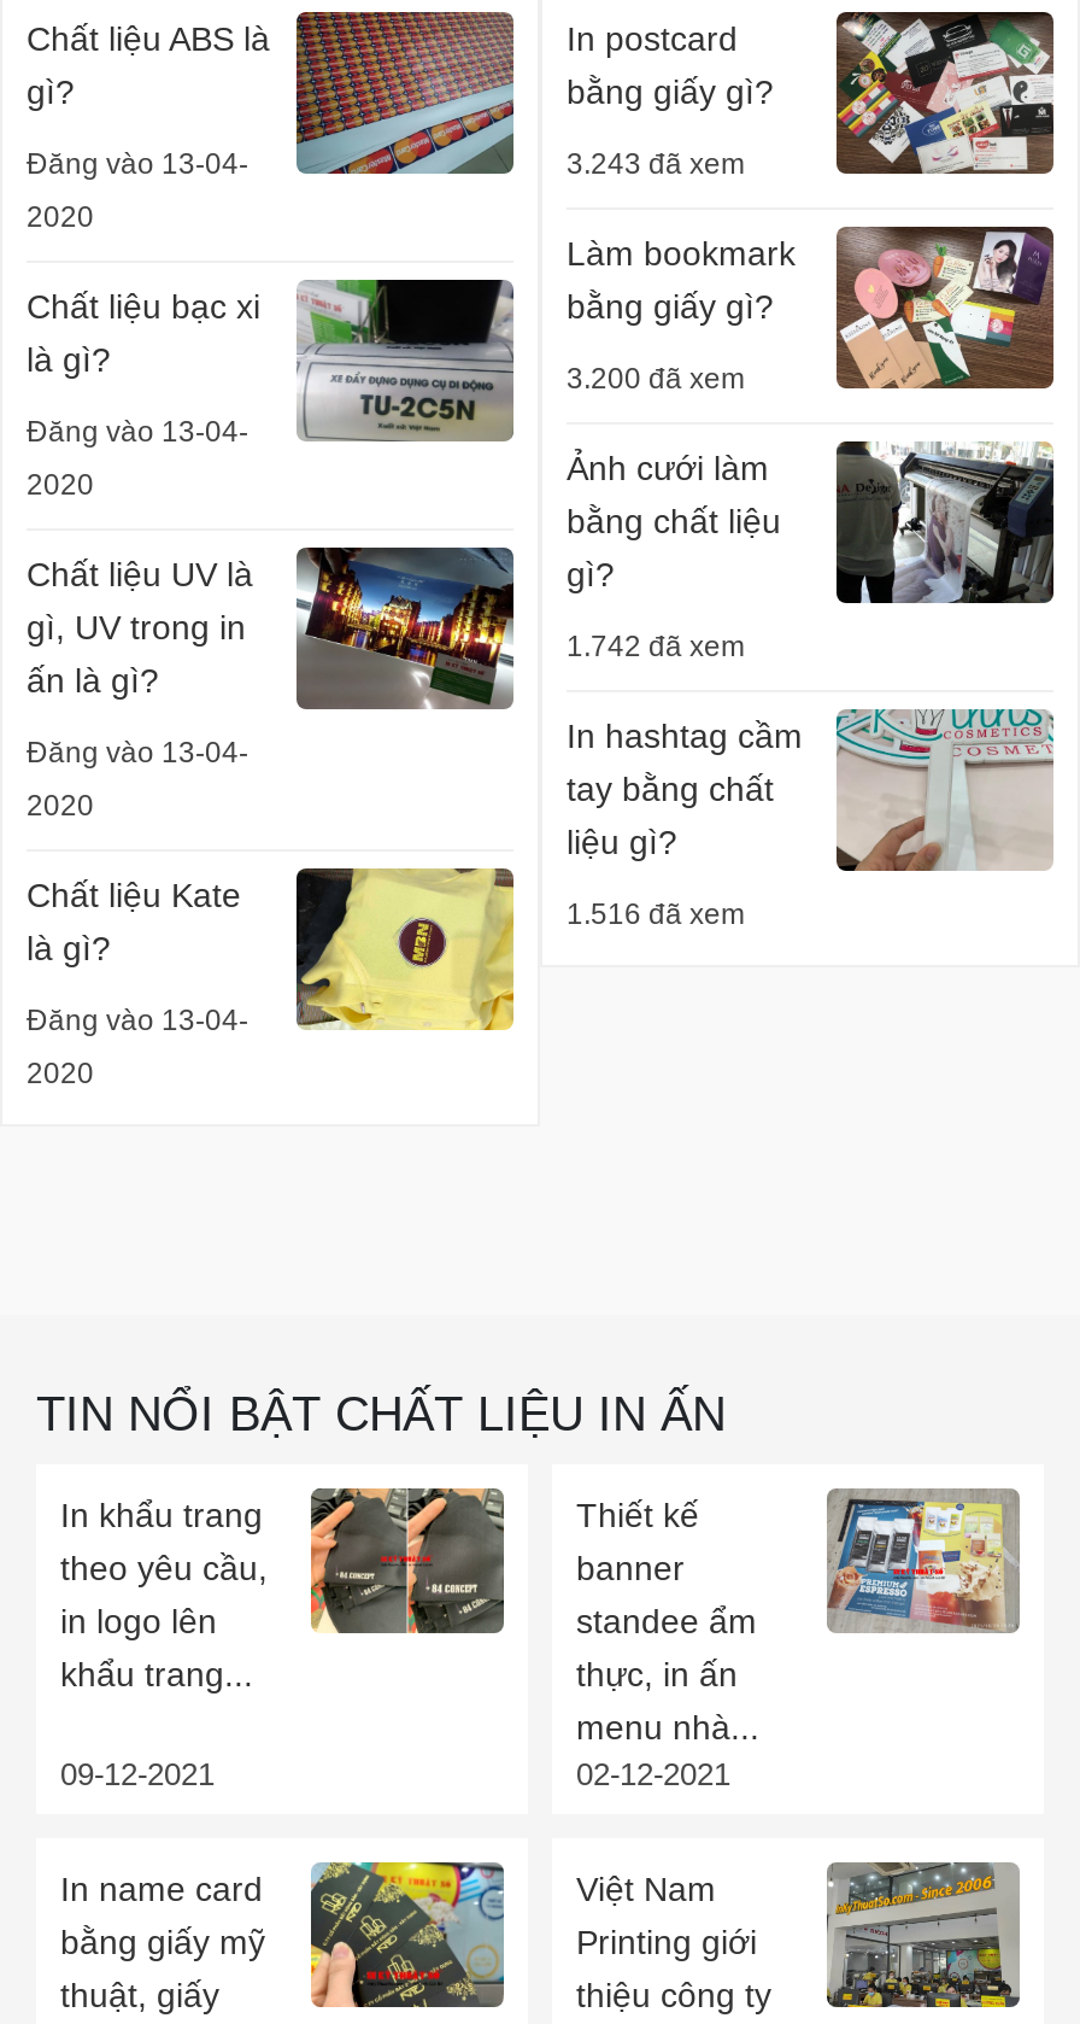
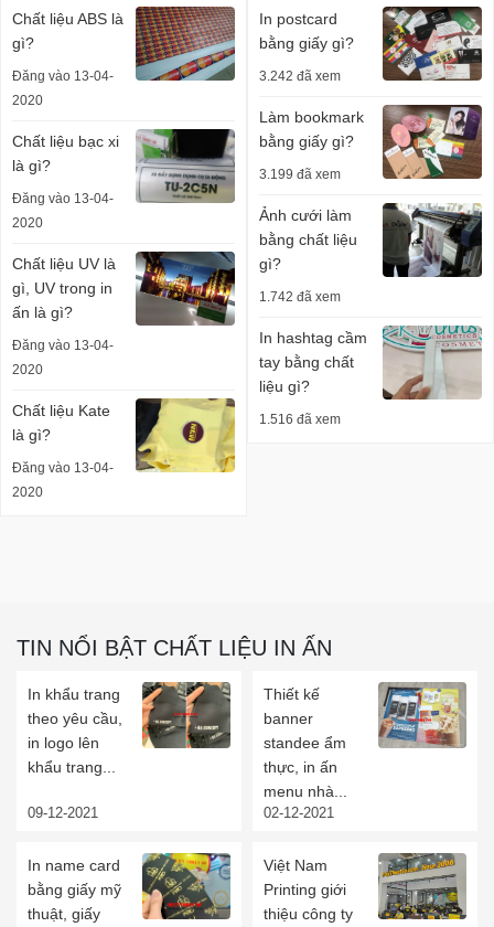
[567,146,745,180] 3.243 đã xem -> [259,68,341,84] 3.242 đã xem
[567,361,745,395] 3.200 đã xem -> [259,166,341,182] 3.199 đã xem

